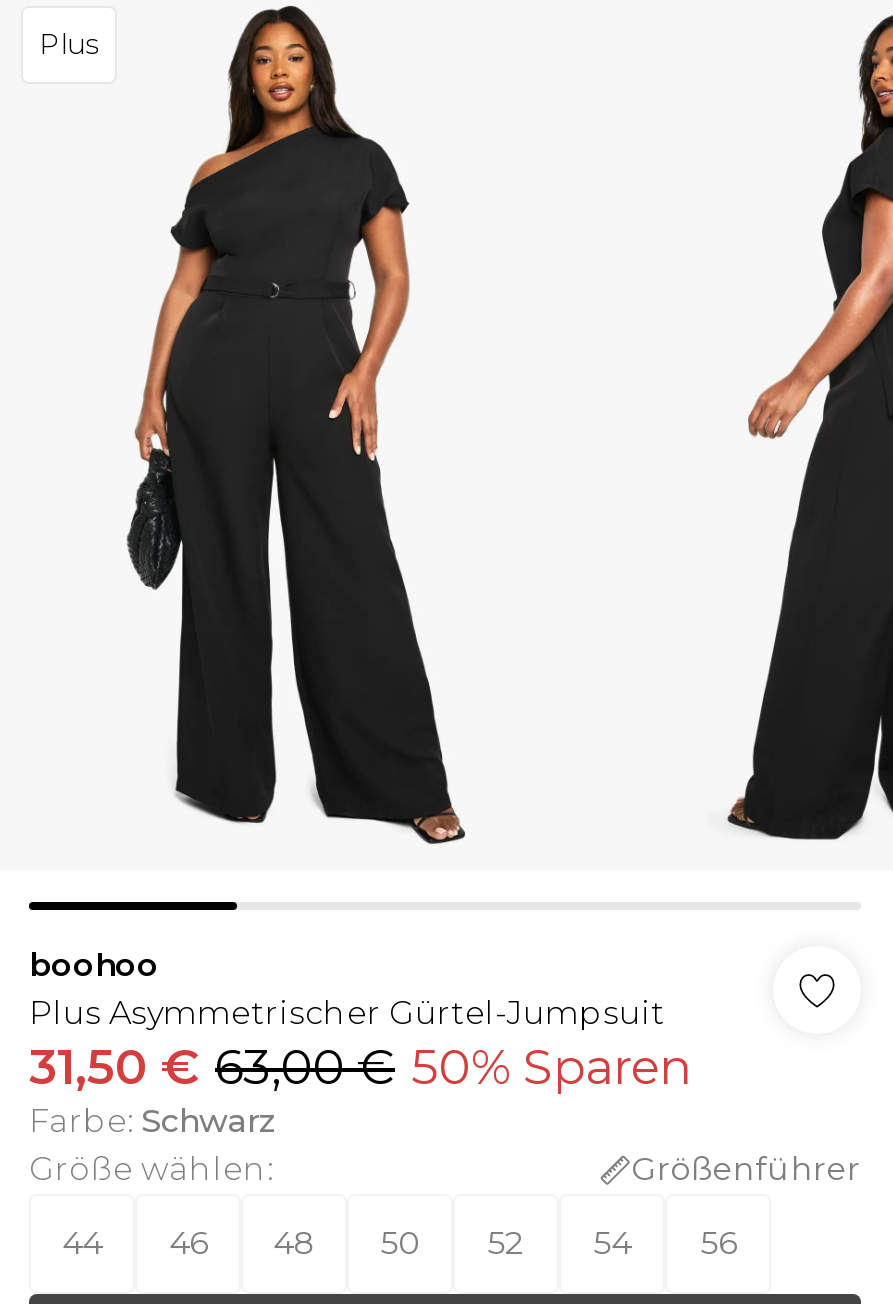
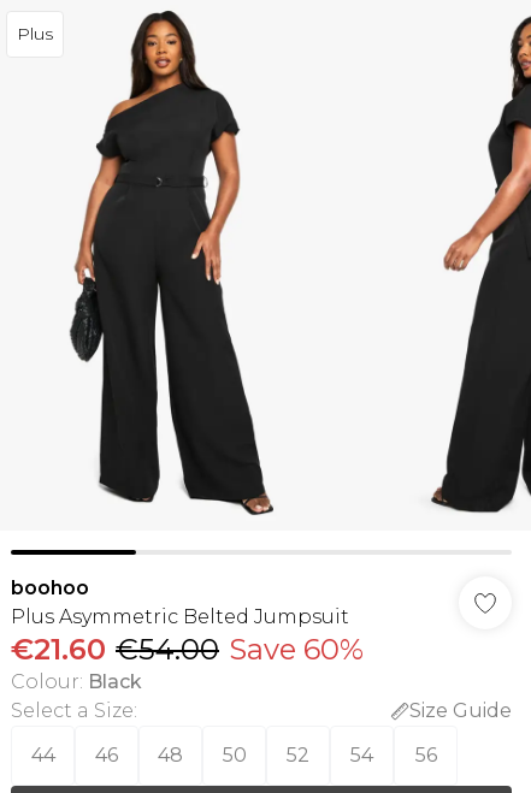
[29,994,861,1188] Plus Asymmetrischer Gürtel-Jumpsuit | 31,50 € 63,00 € 50% Sparen | Farbe: Schwarz | Größe wählen: | Größenführer -> [11,605,512,722] Plus Asymmetric Belted Jumpsuit | €21.60 €54.00 Save 60% | Colour: Black | Select a Size: | Size Guide

